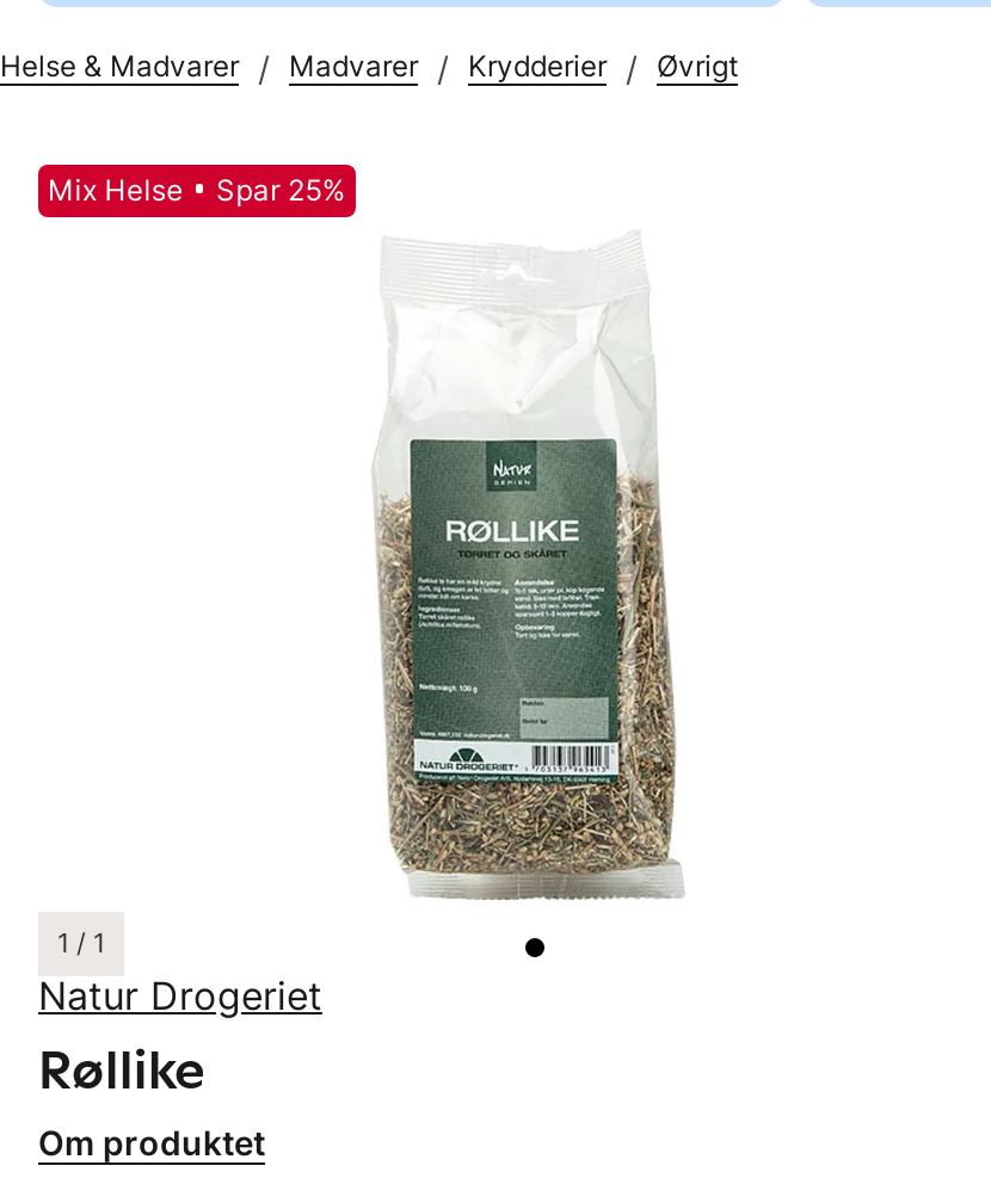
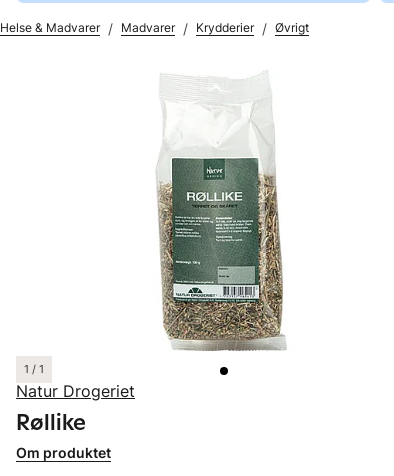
[48,172,346,208] Mix Helse | Spar 25% -> none

